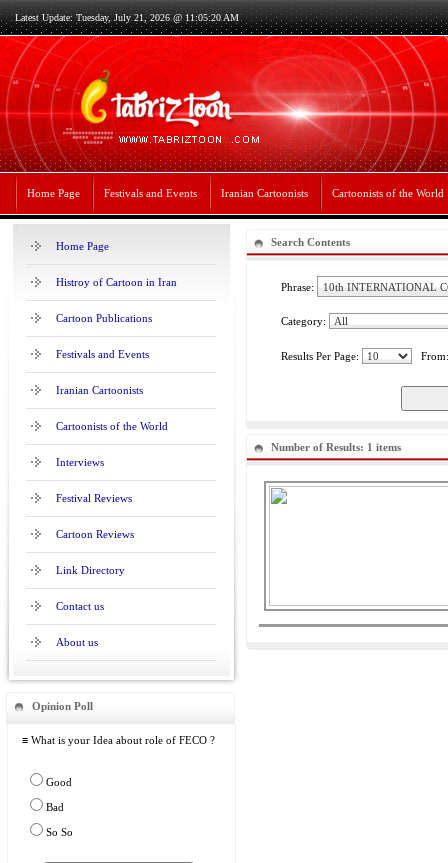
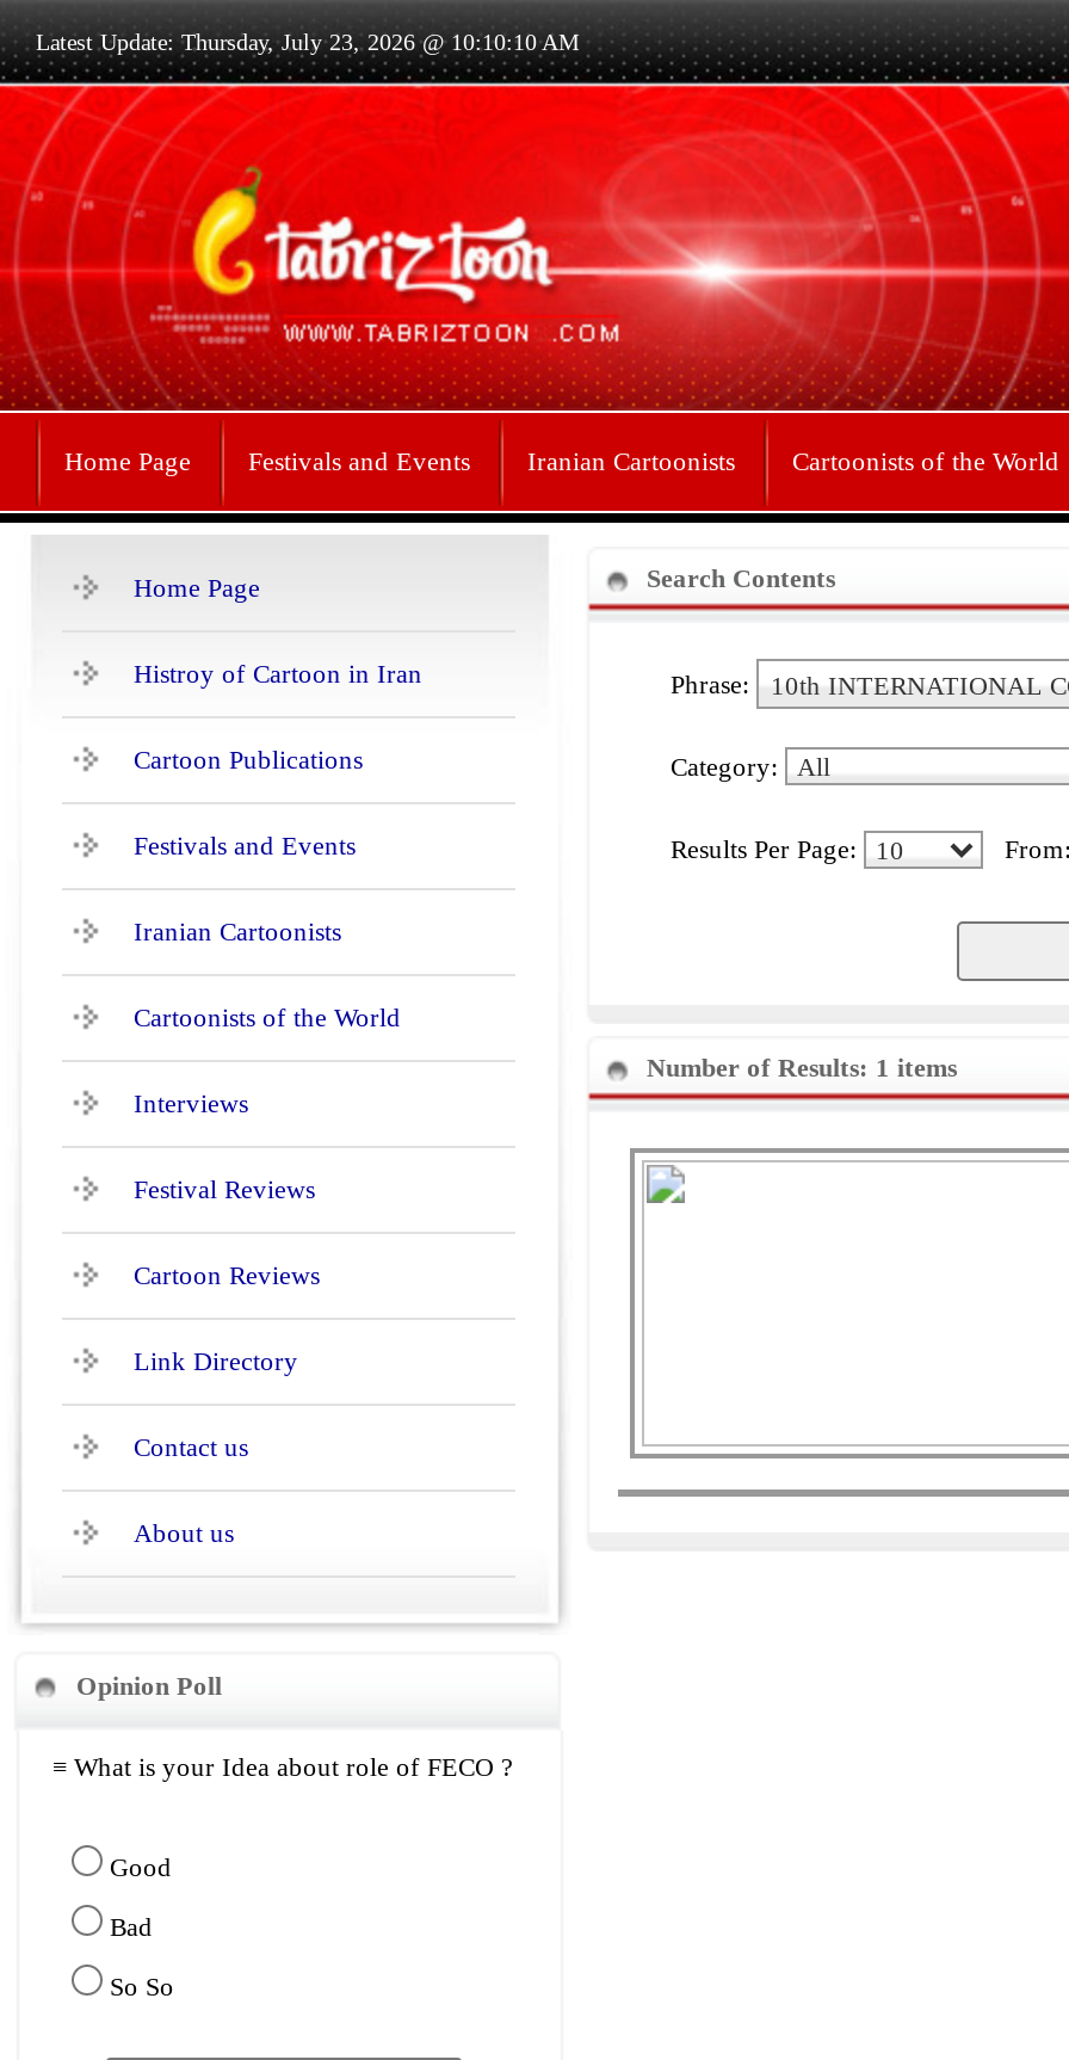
[15,12,239,23] Latest Update: Tuesday, July 21, 2026 @ 11:05:20 AM -> [36,29,580,55] Latest Update: Thursday, July 23, 2026 @ 10:10:10 AM

